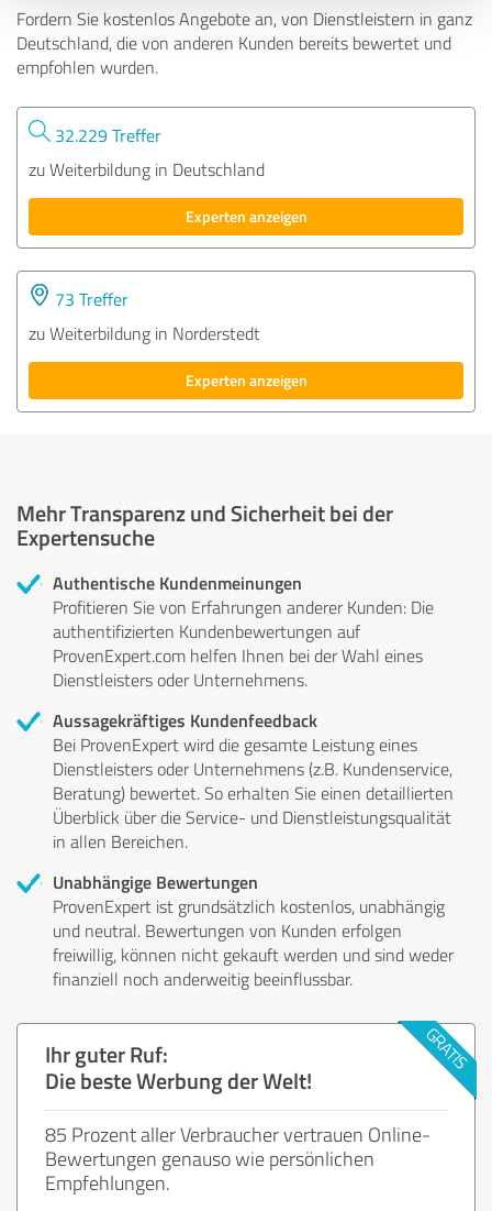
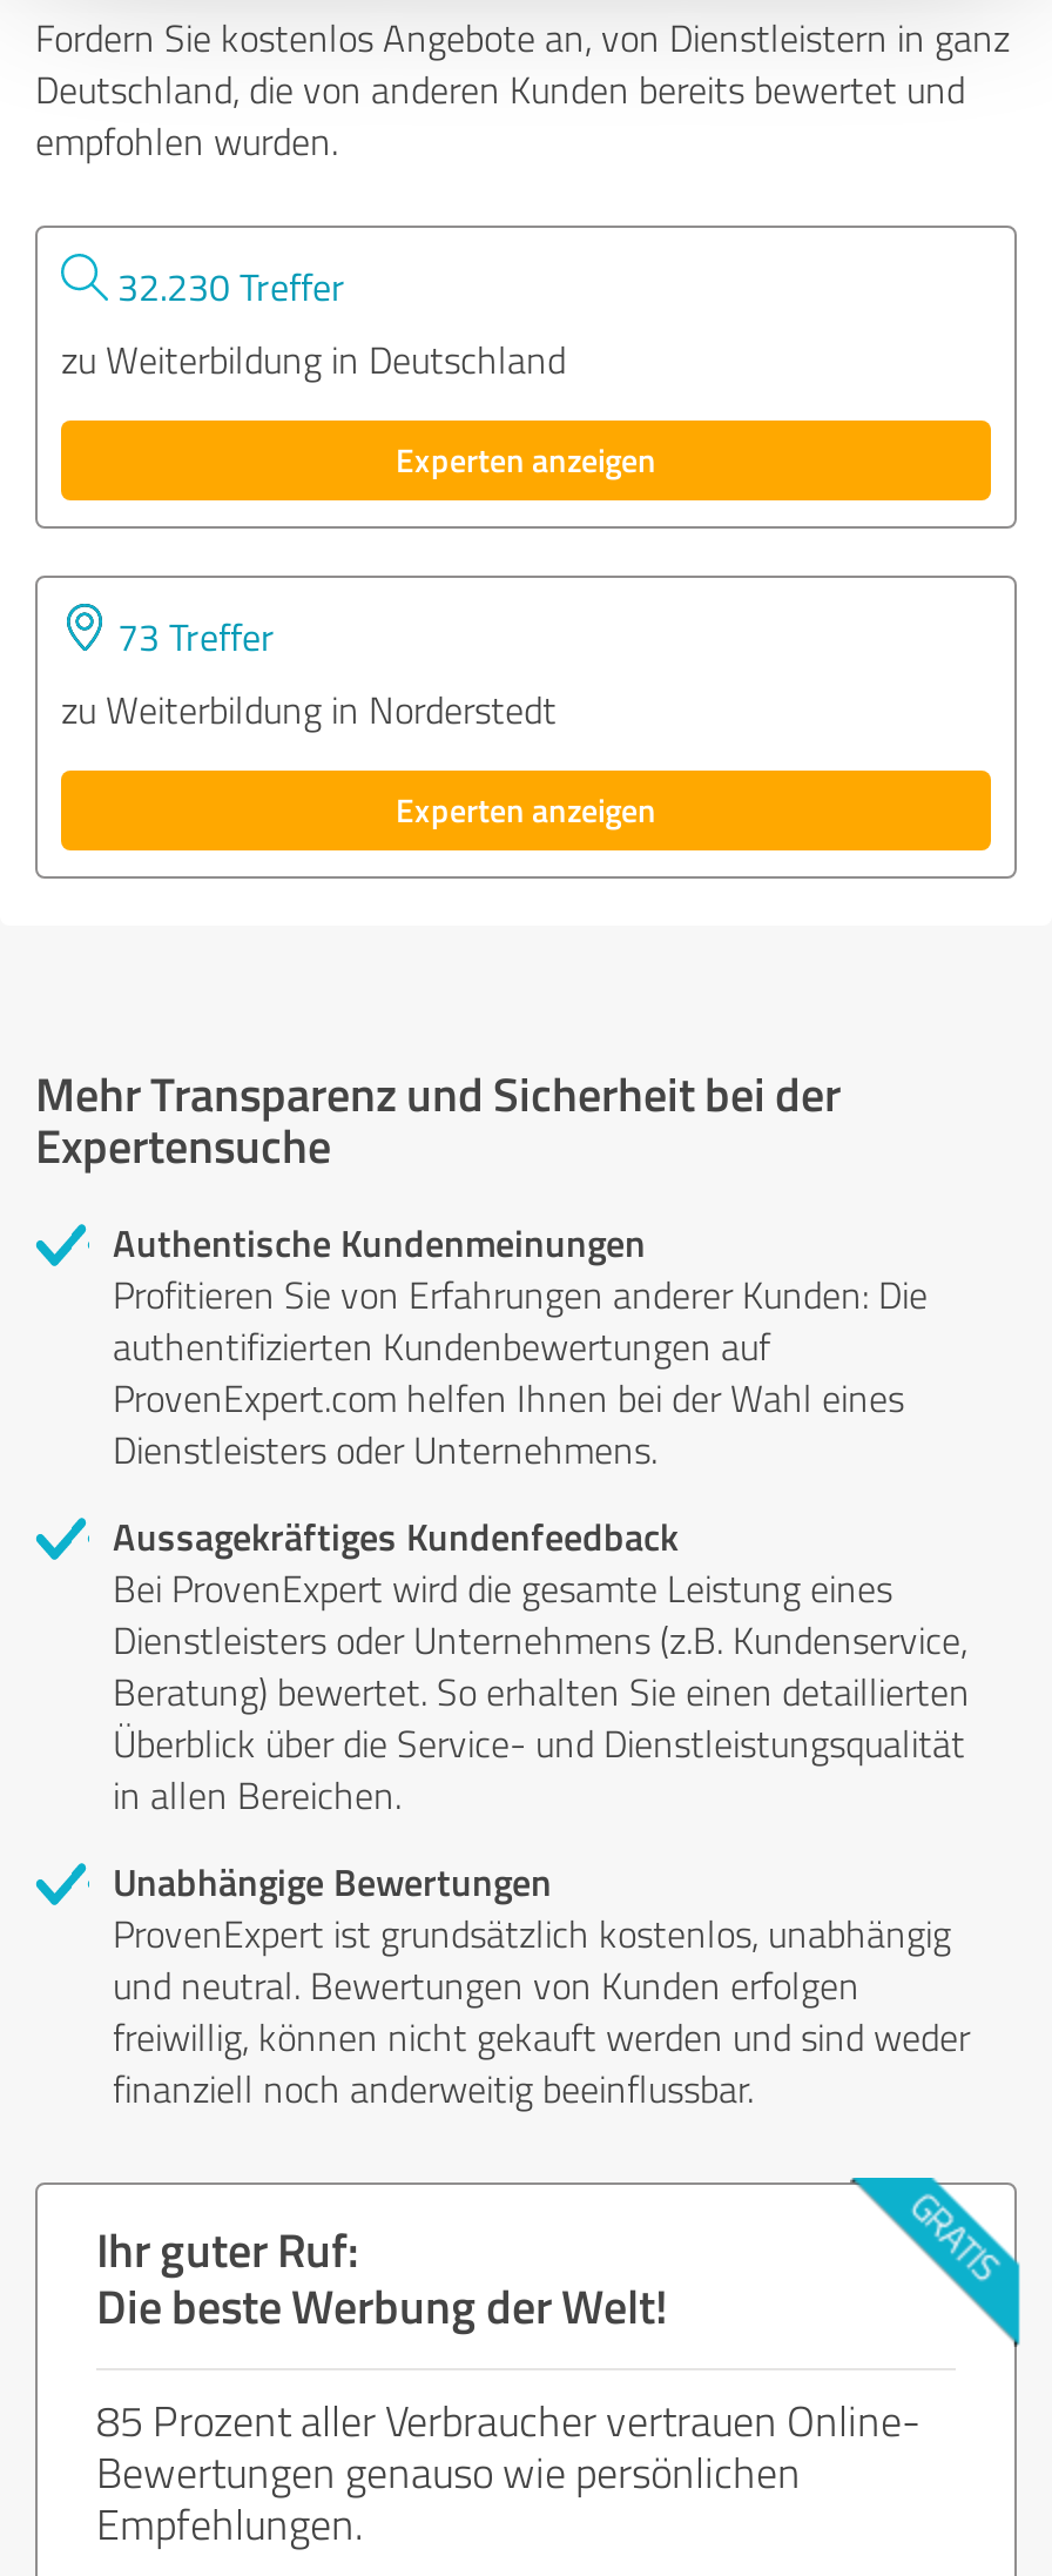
[51,123,161,147] 32.229 Treffer -> [108,260,345,312] 32.230 Treffer

